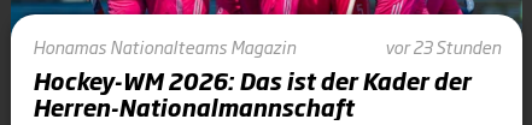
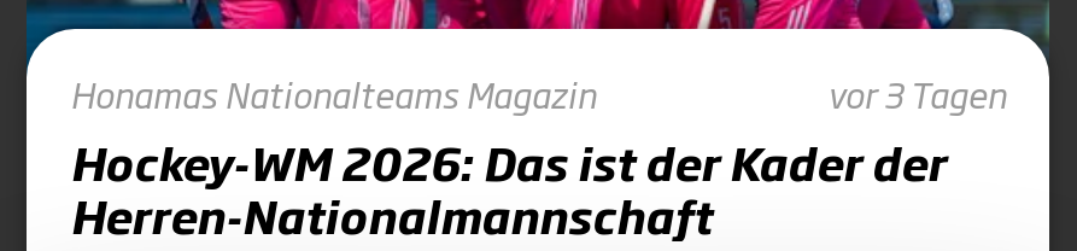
[385,34,501,59] vor 23 Stunden -> [827,68,1006,118] vor 3 Tagen

